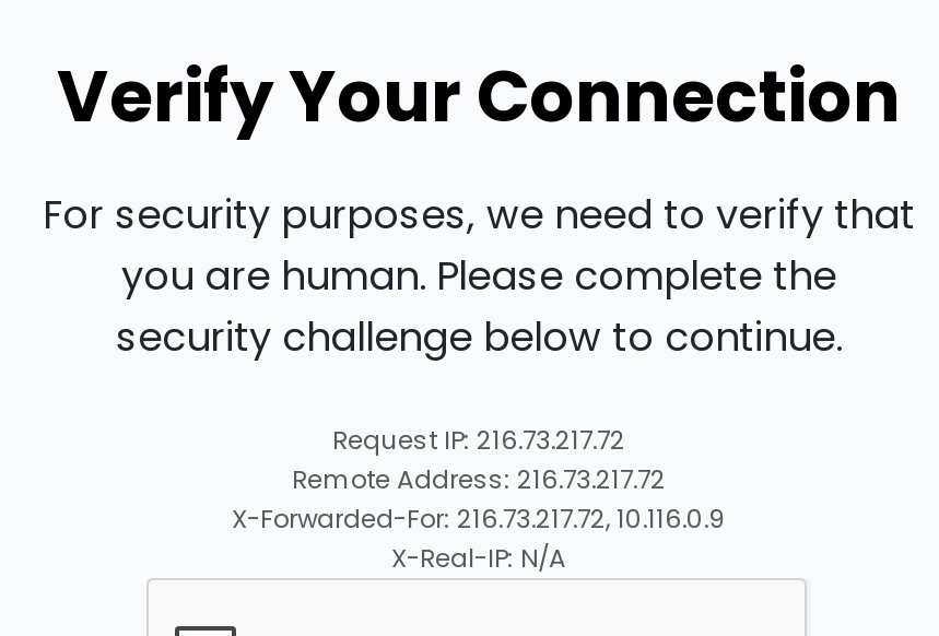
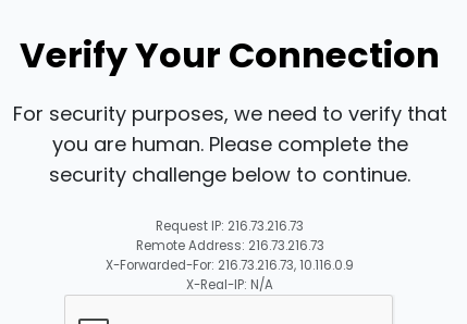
[332,423,625,458] Request IP: 216.73.217.72 -> [156,218,304,235] Request IP: 216.73.216.73
[292,463,666,498] Remote Address: 216.73.217.72 -> [136,237,324,255] Remote Address: 216.73.216.73
[232,502,726,537] X-Forwarded-For: 216.73.217.72, 10.116.0.9 -> [106,257,354,274] X-Forwarded-For: 216.73.216.73, 10.116.0.9

